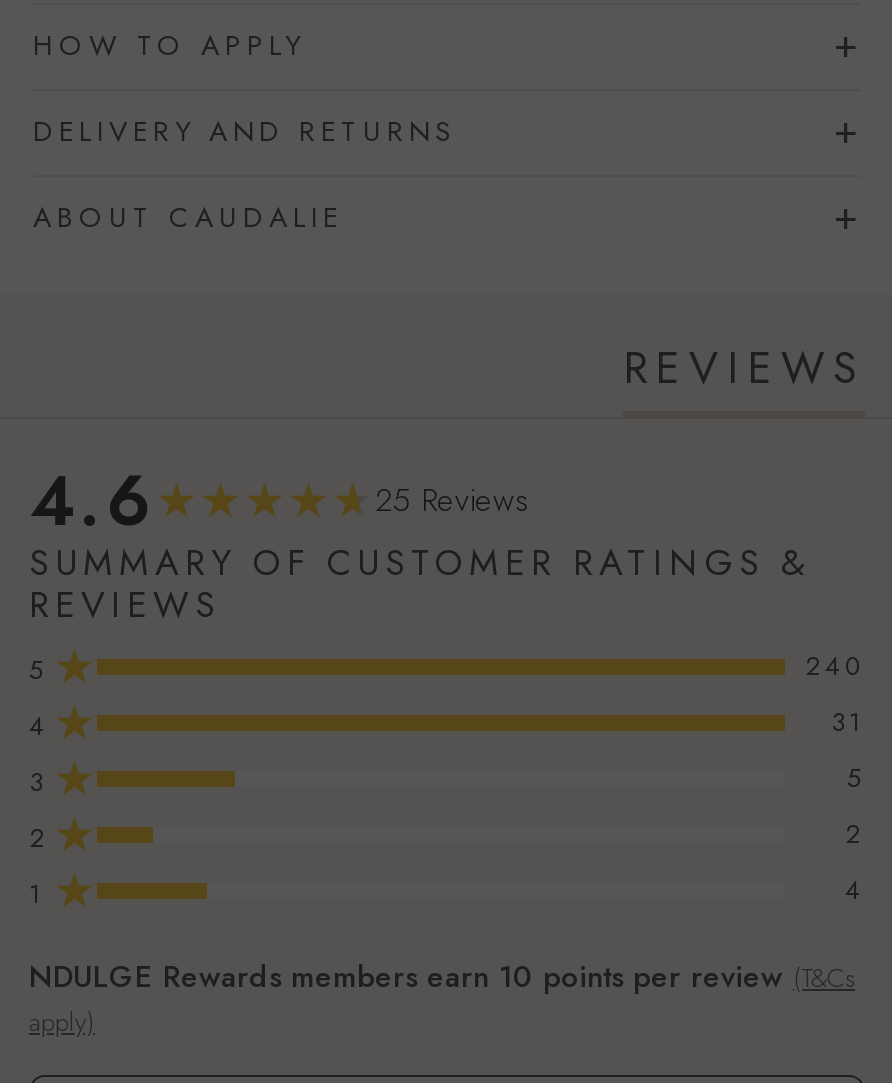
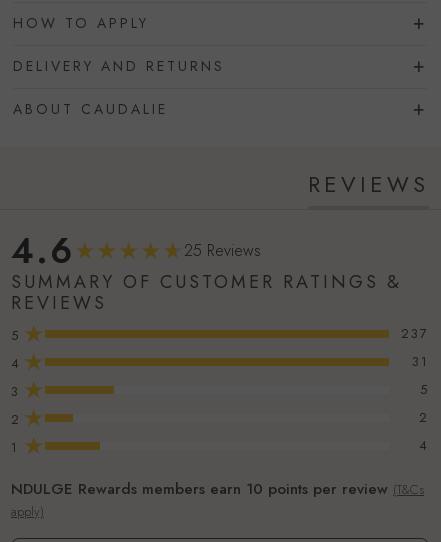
[805,647,865,685] 240 -> [401,324,429,343] 237

